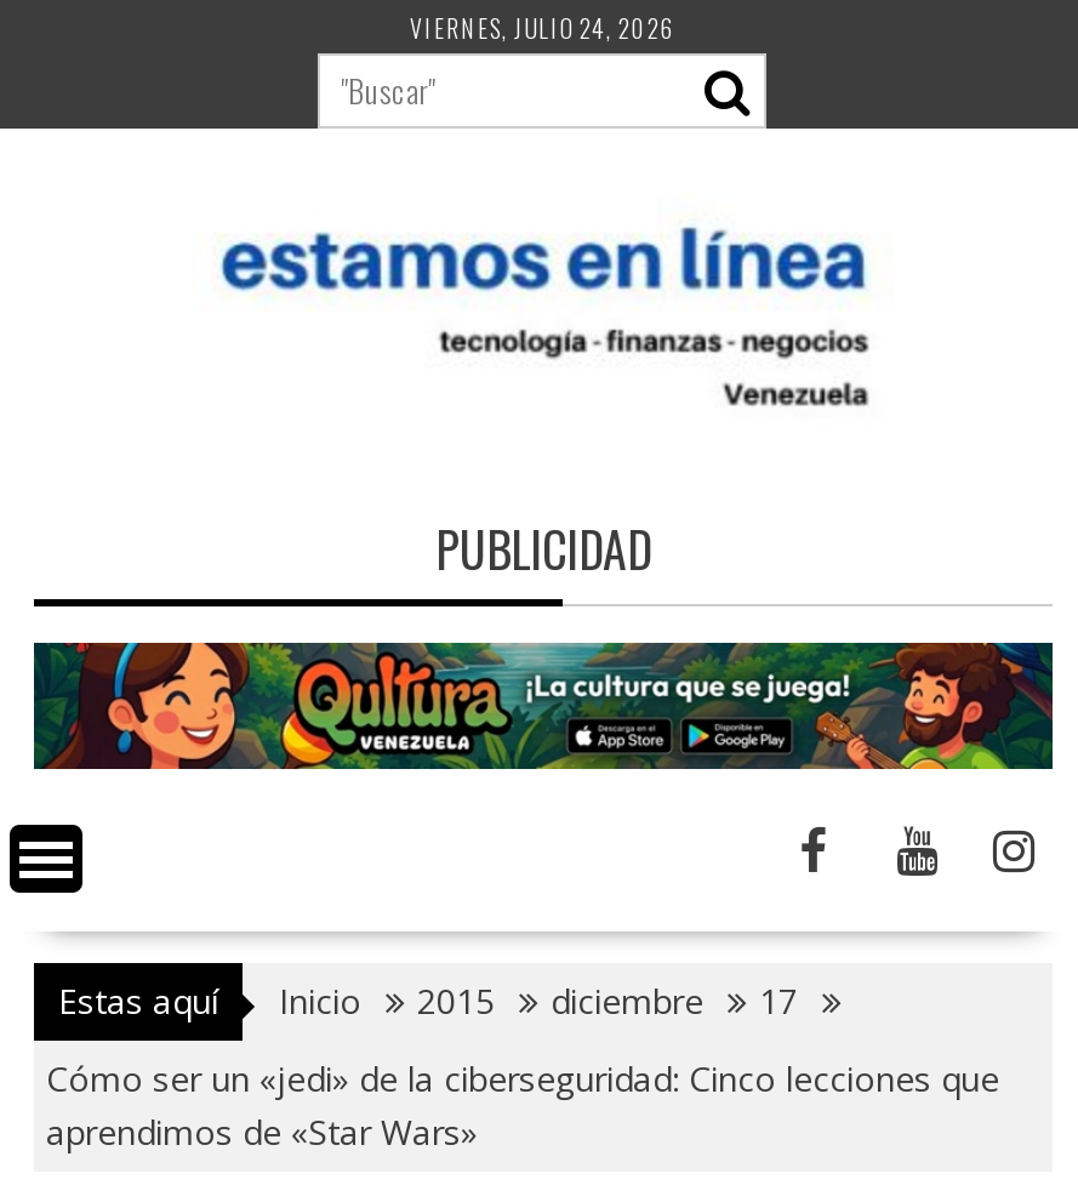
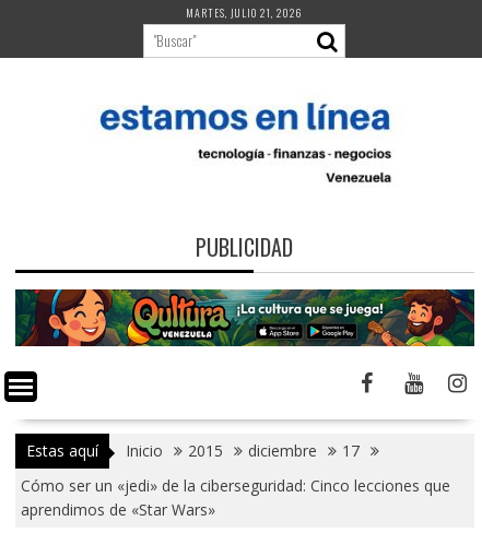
[410,10,677,46] VIERNES, JULIO 24, 2026 -> [186,4,303,21] MARTES, JULIO 21, 2026

